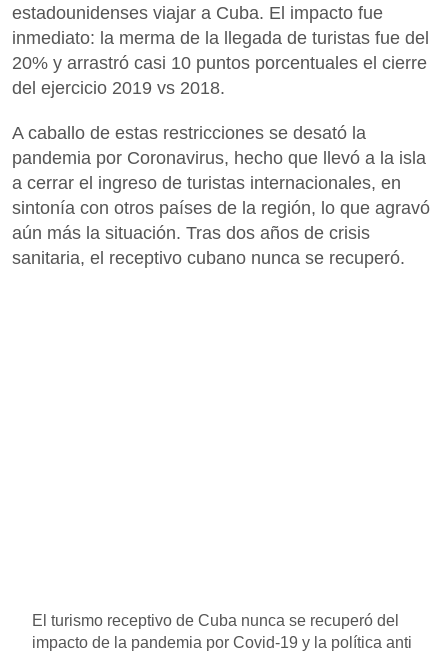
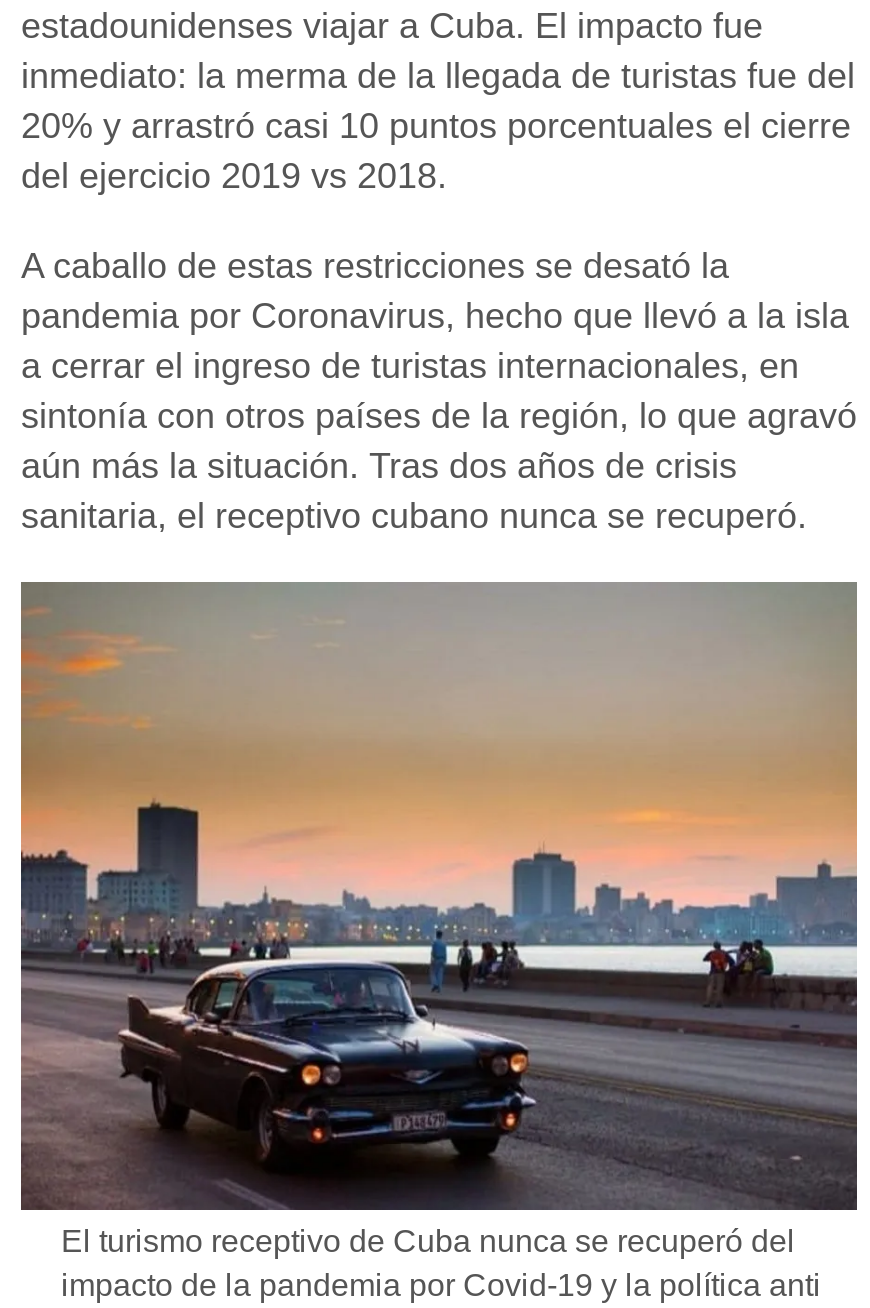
none -> [19,580,859,1212] [image]

